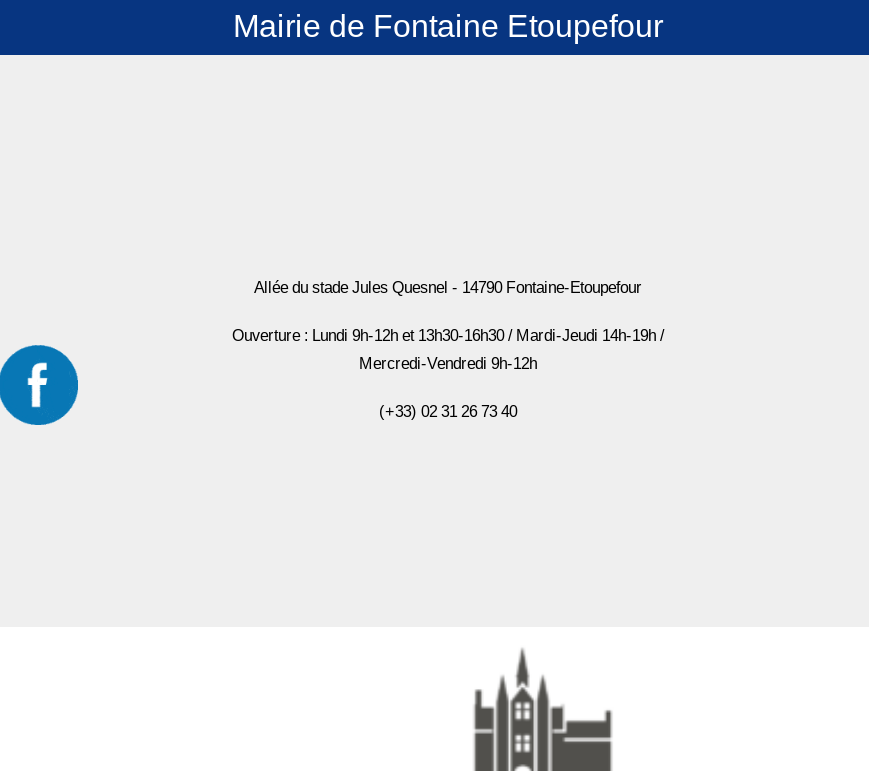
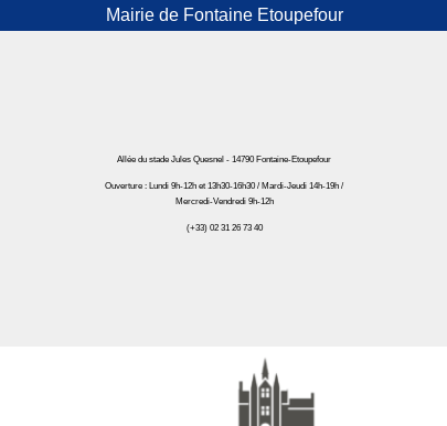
[6,343,80,427] [image] -> none

